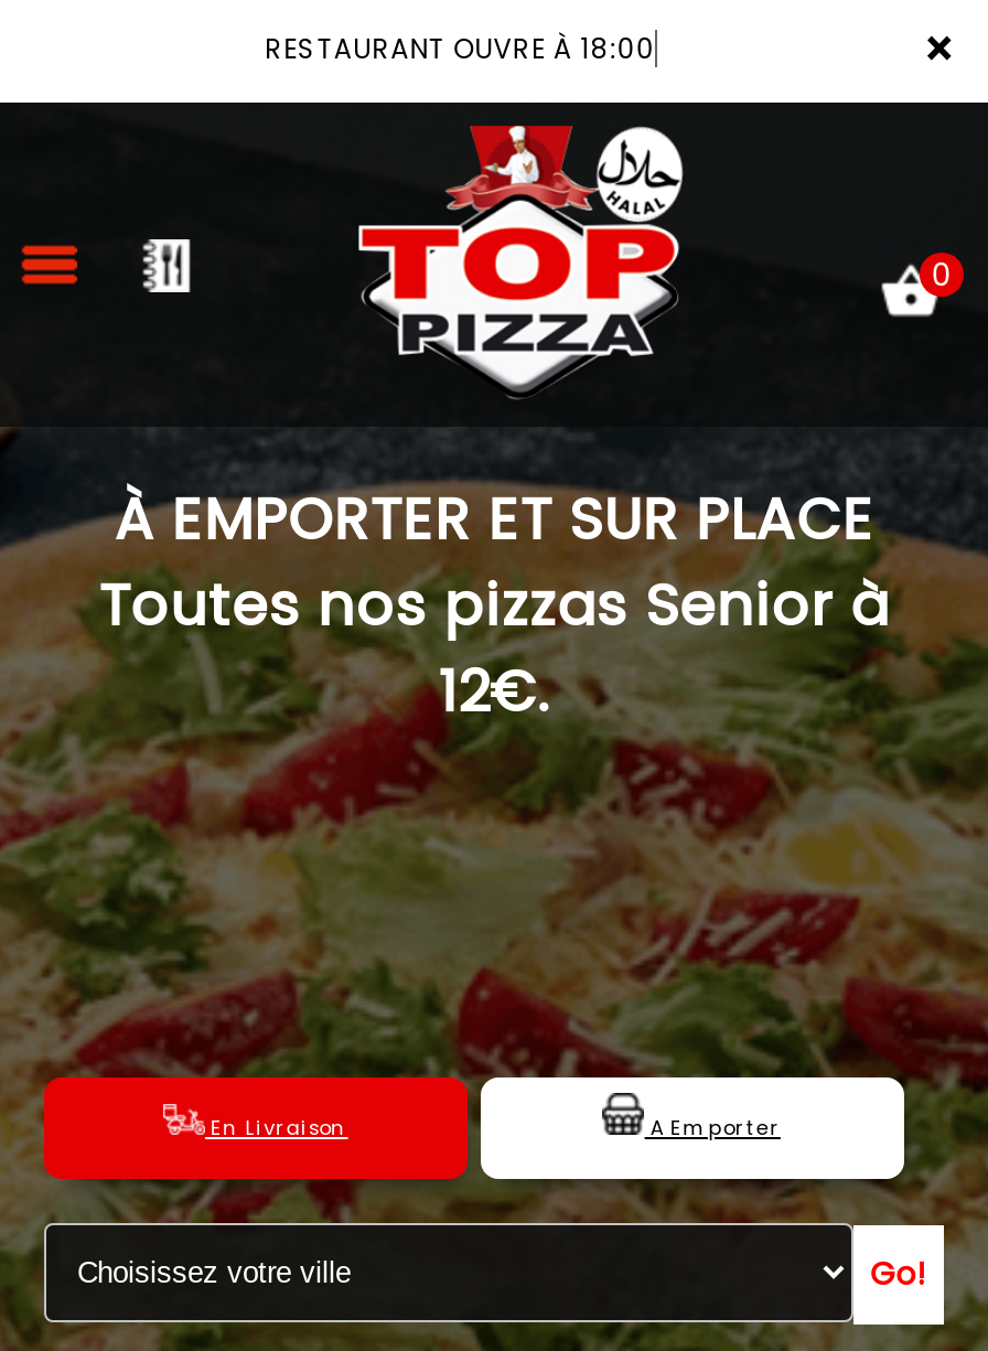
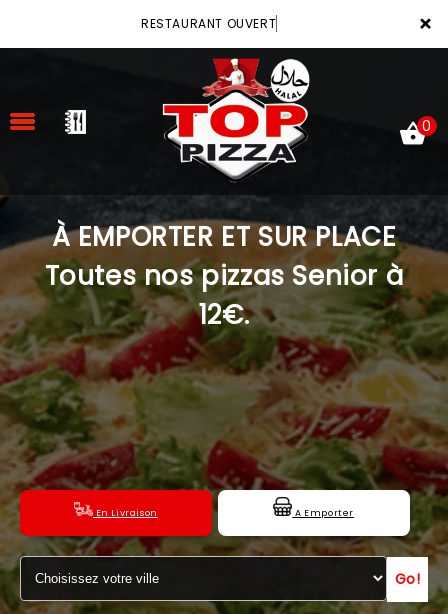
[265,30,656,67] RESTAURANT OUVRE À 18:00 -> [141,15,276,32] RESTAURANT OUVERT

